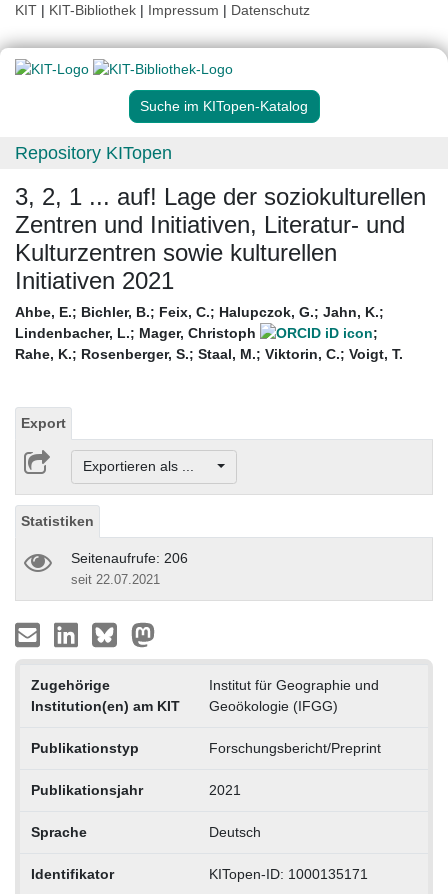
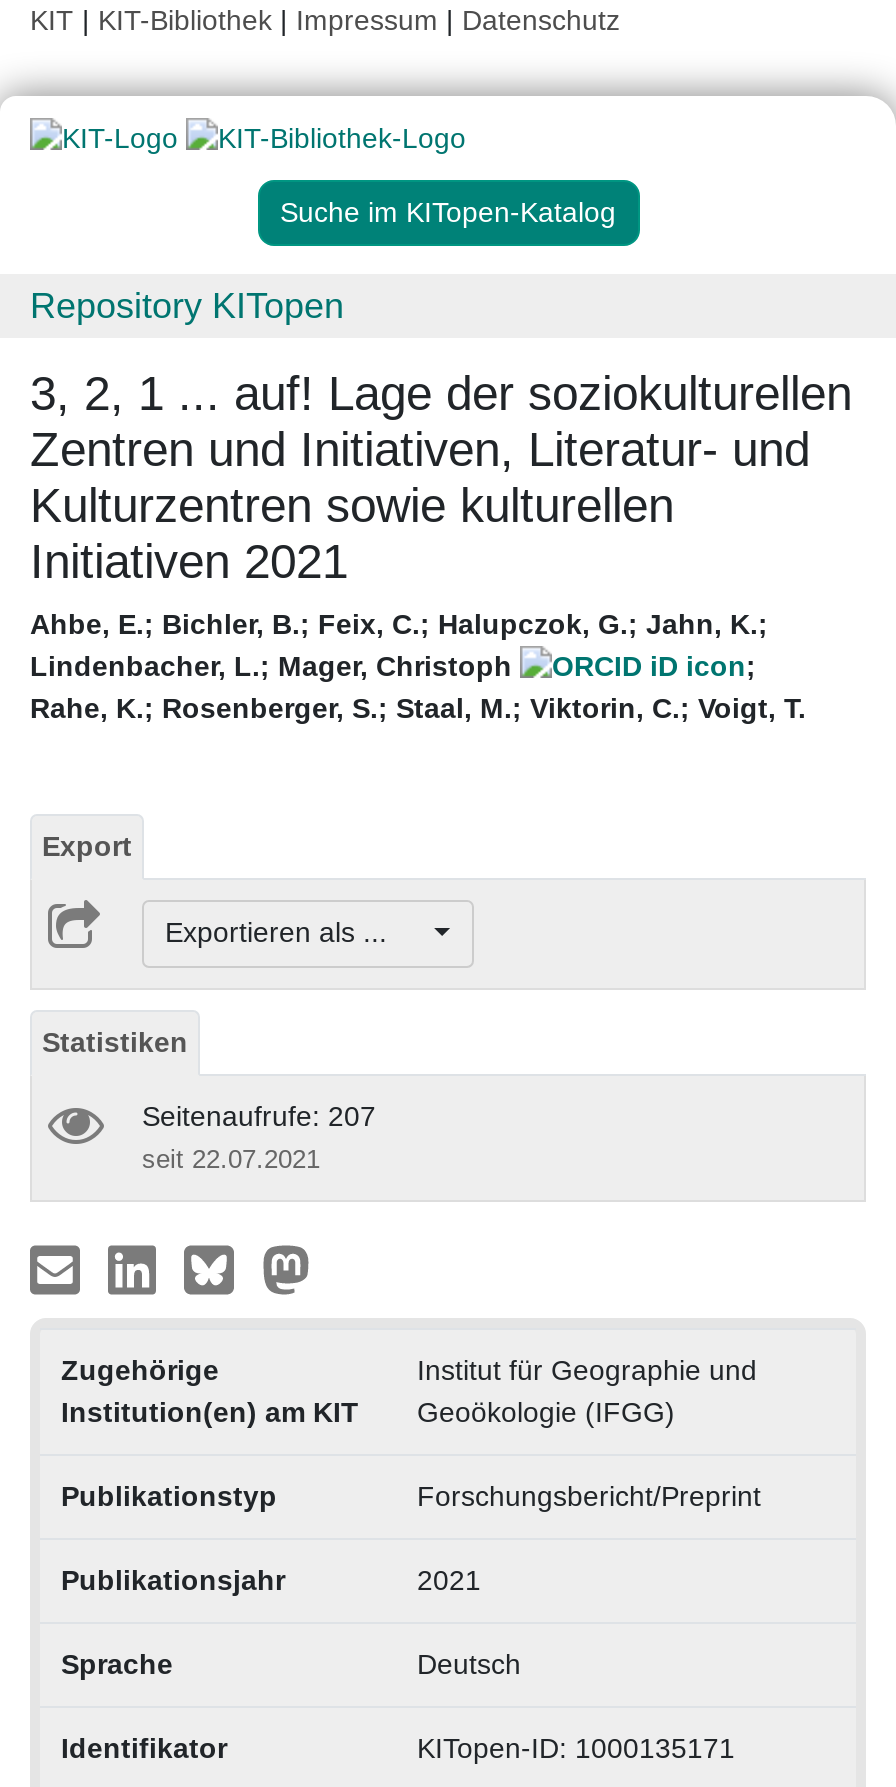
[71,549,188,565] Seitenaufrufe: 206 -> [142,1099,376,1131] Seitenaufrufe: 207

